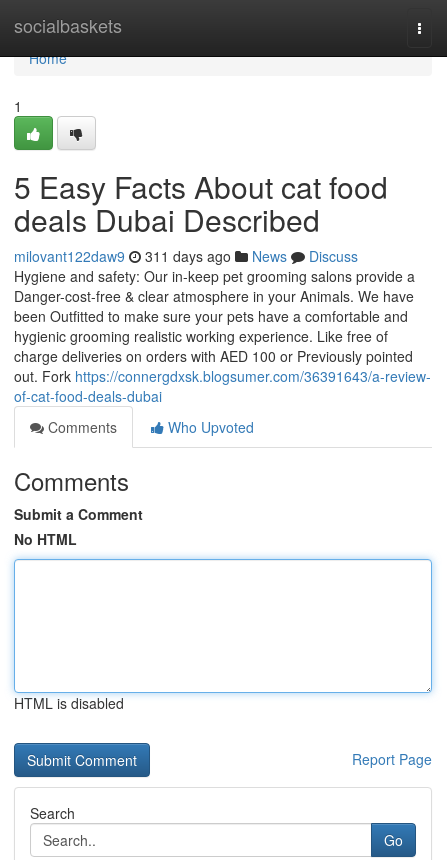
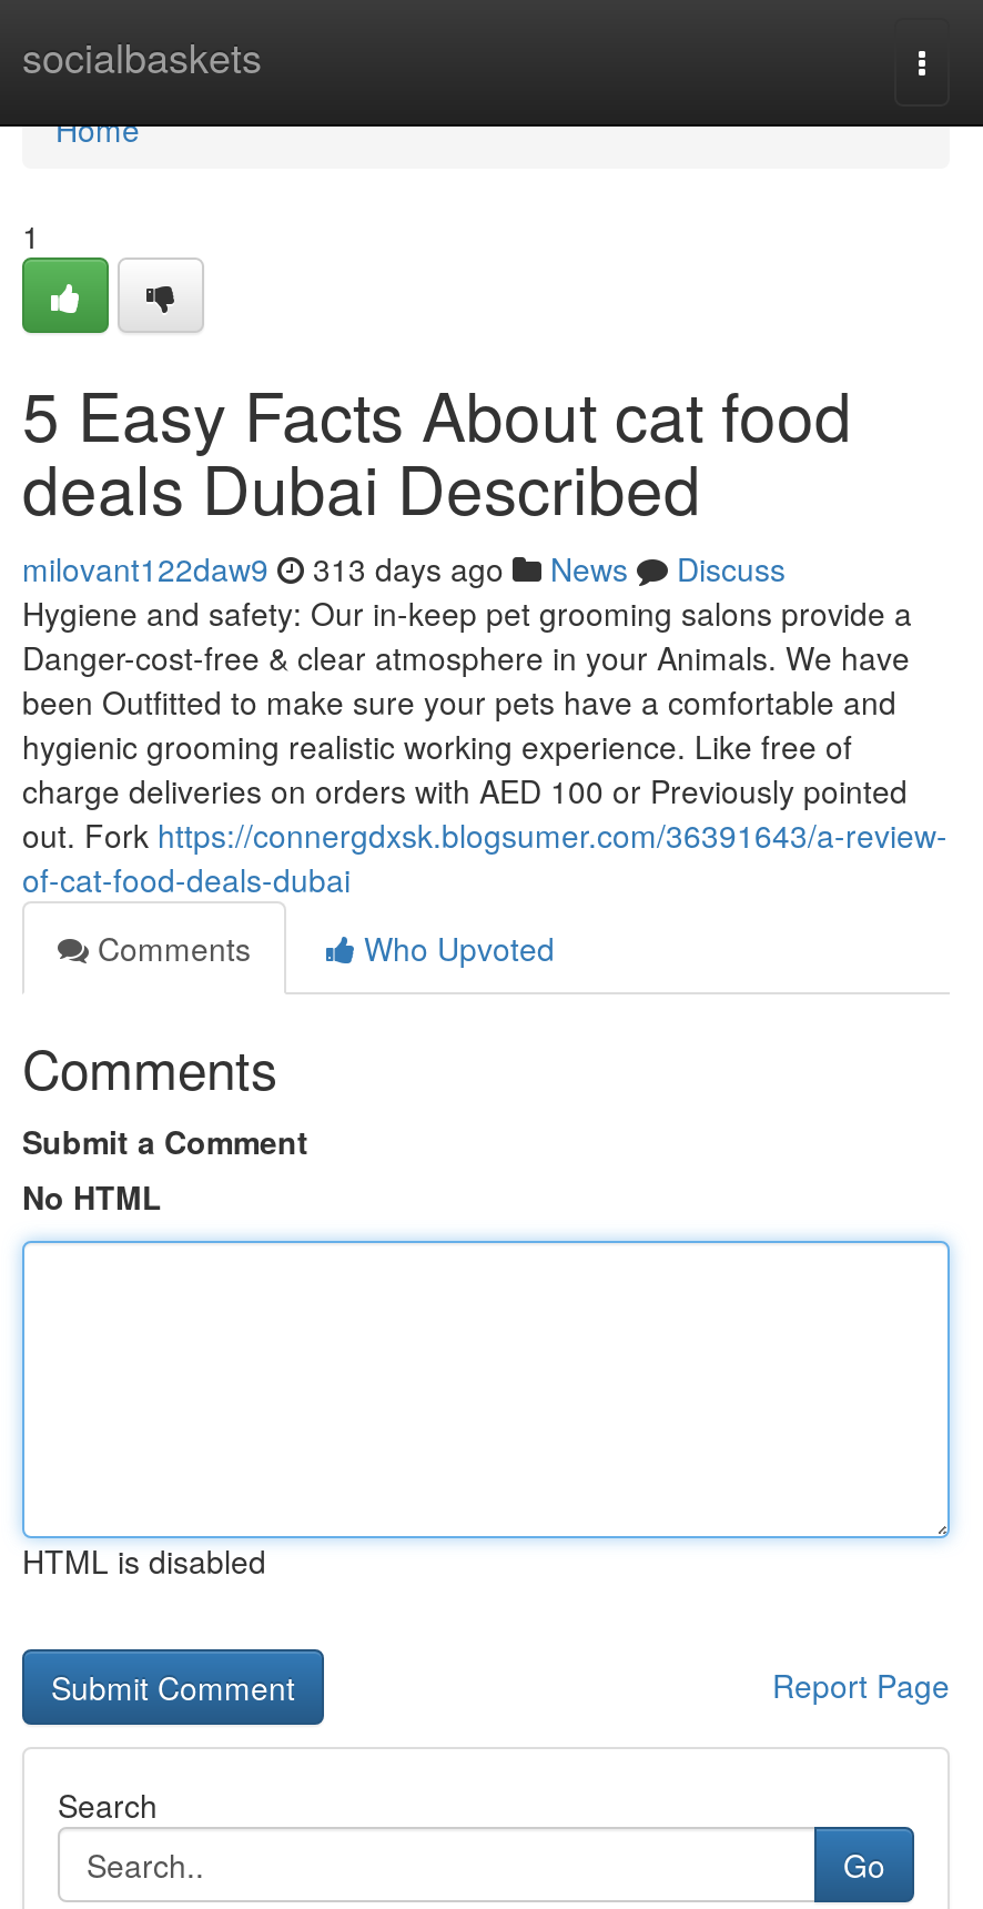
[14,246,358,266] milovant122daw9 311 days ago News Discuss -> [22,546,786,590] milovant122daw9 313 days ago News Discuss

